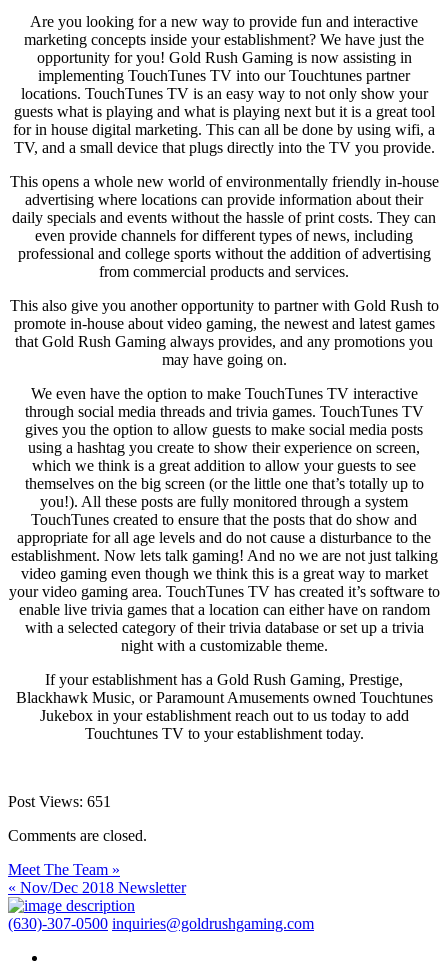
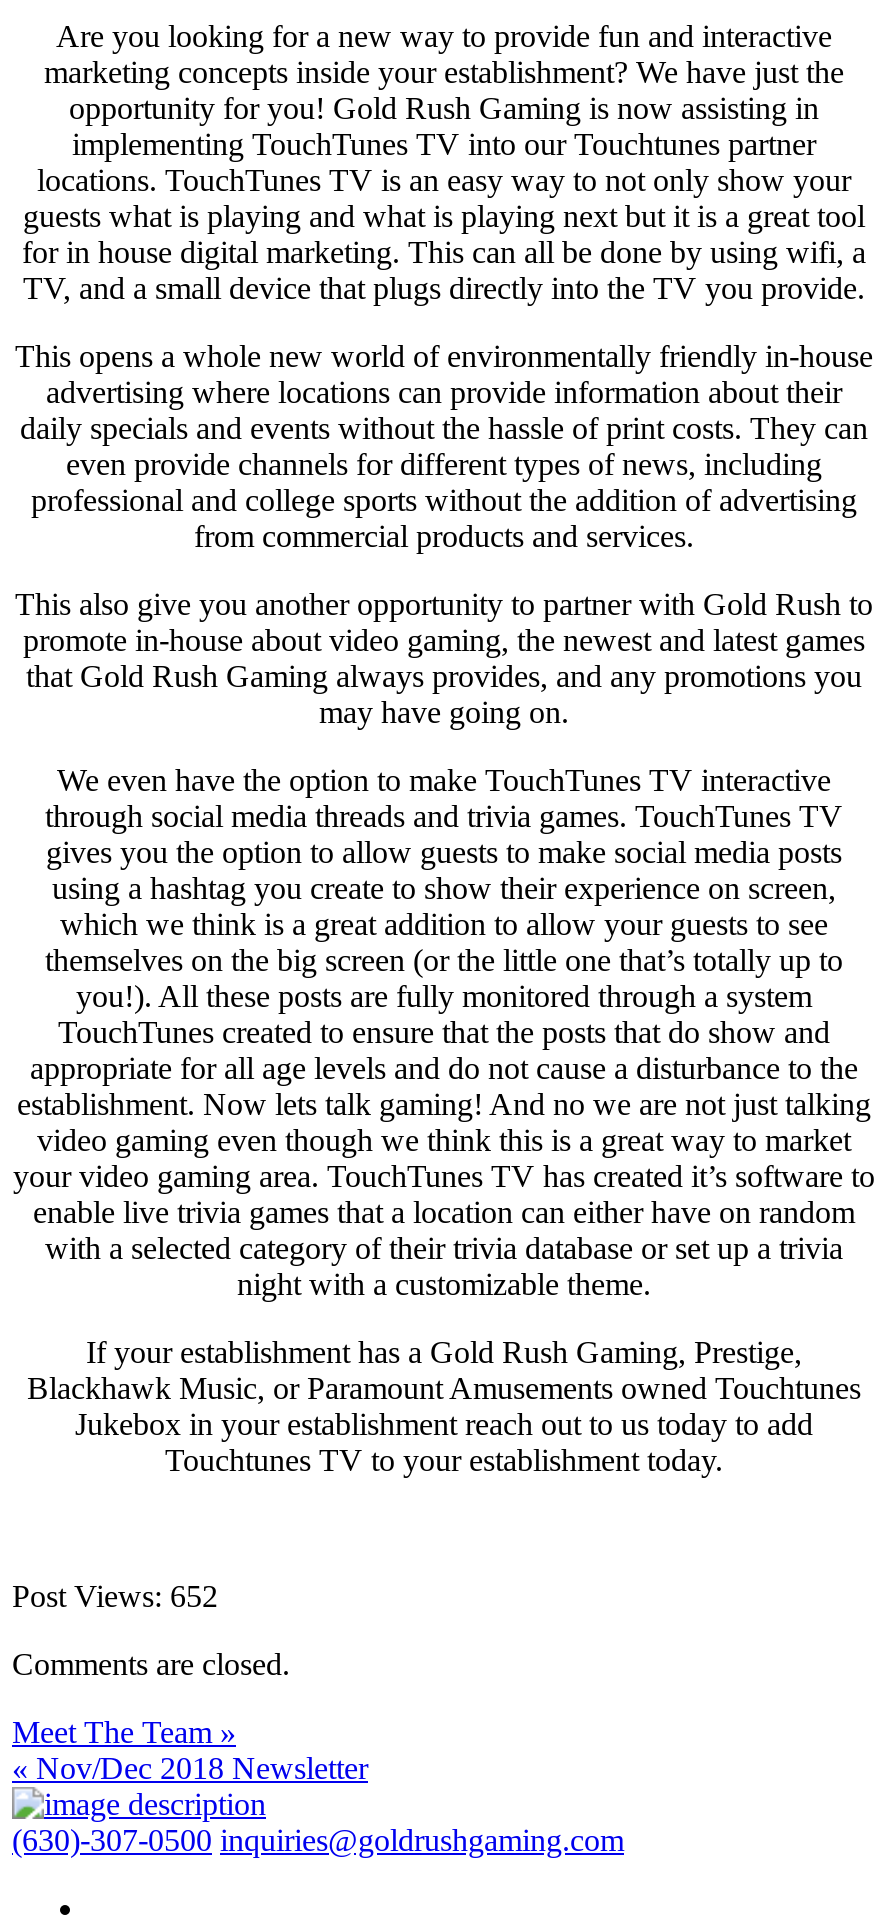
[8,793,111,810] Post Views: 651 -> [12,1579,218,1613] Post Views: 652

